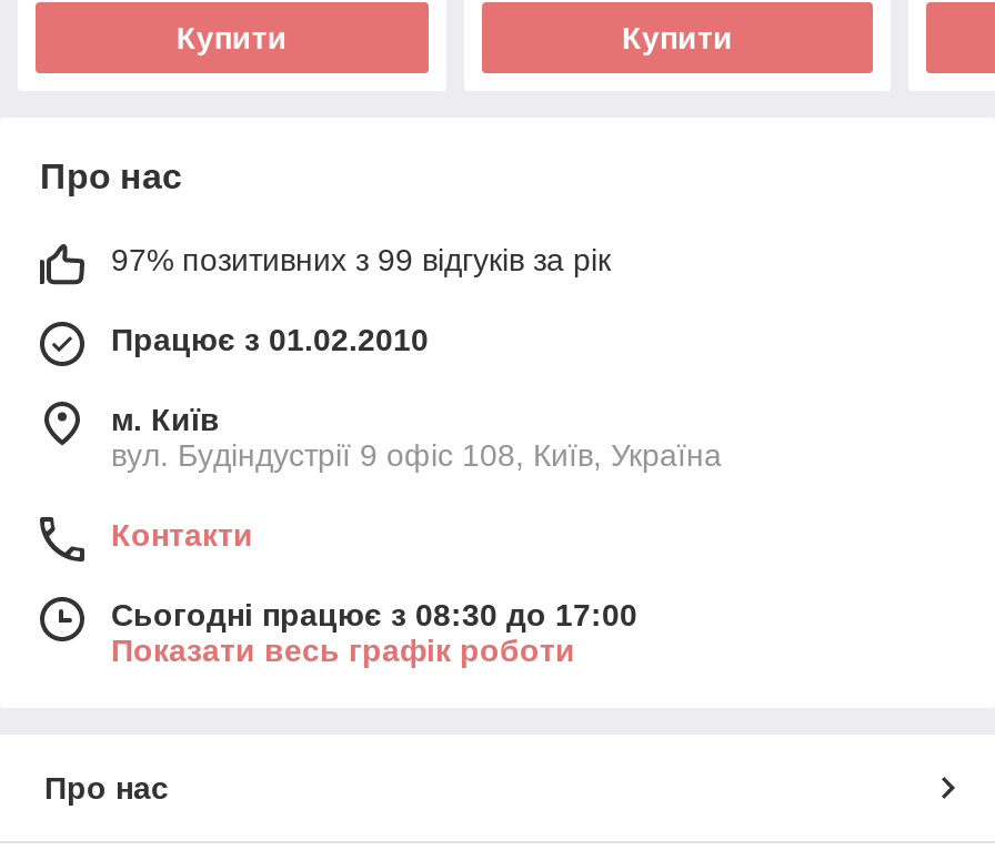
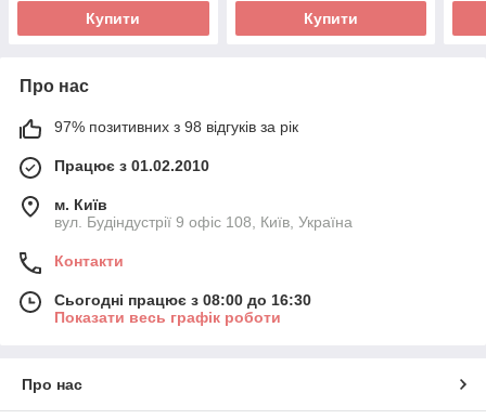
[111,243,611,279] 97% позитивних з 99 відгуків за рік -> [54,119,298,136] 97% позитивних з 98 відгуків за рік
[111,598,637,634] Сьогодні працює з 08:30 до 17:00 -> [54,292,311,309] Сьогодні працює з 08:00 до 16:30

